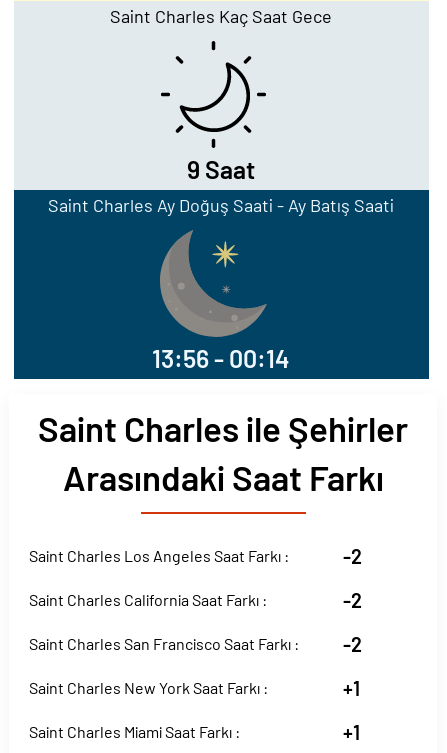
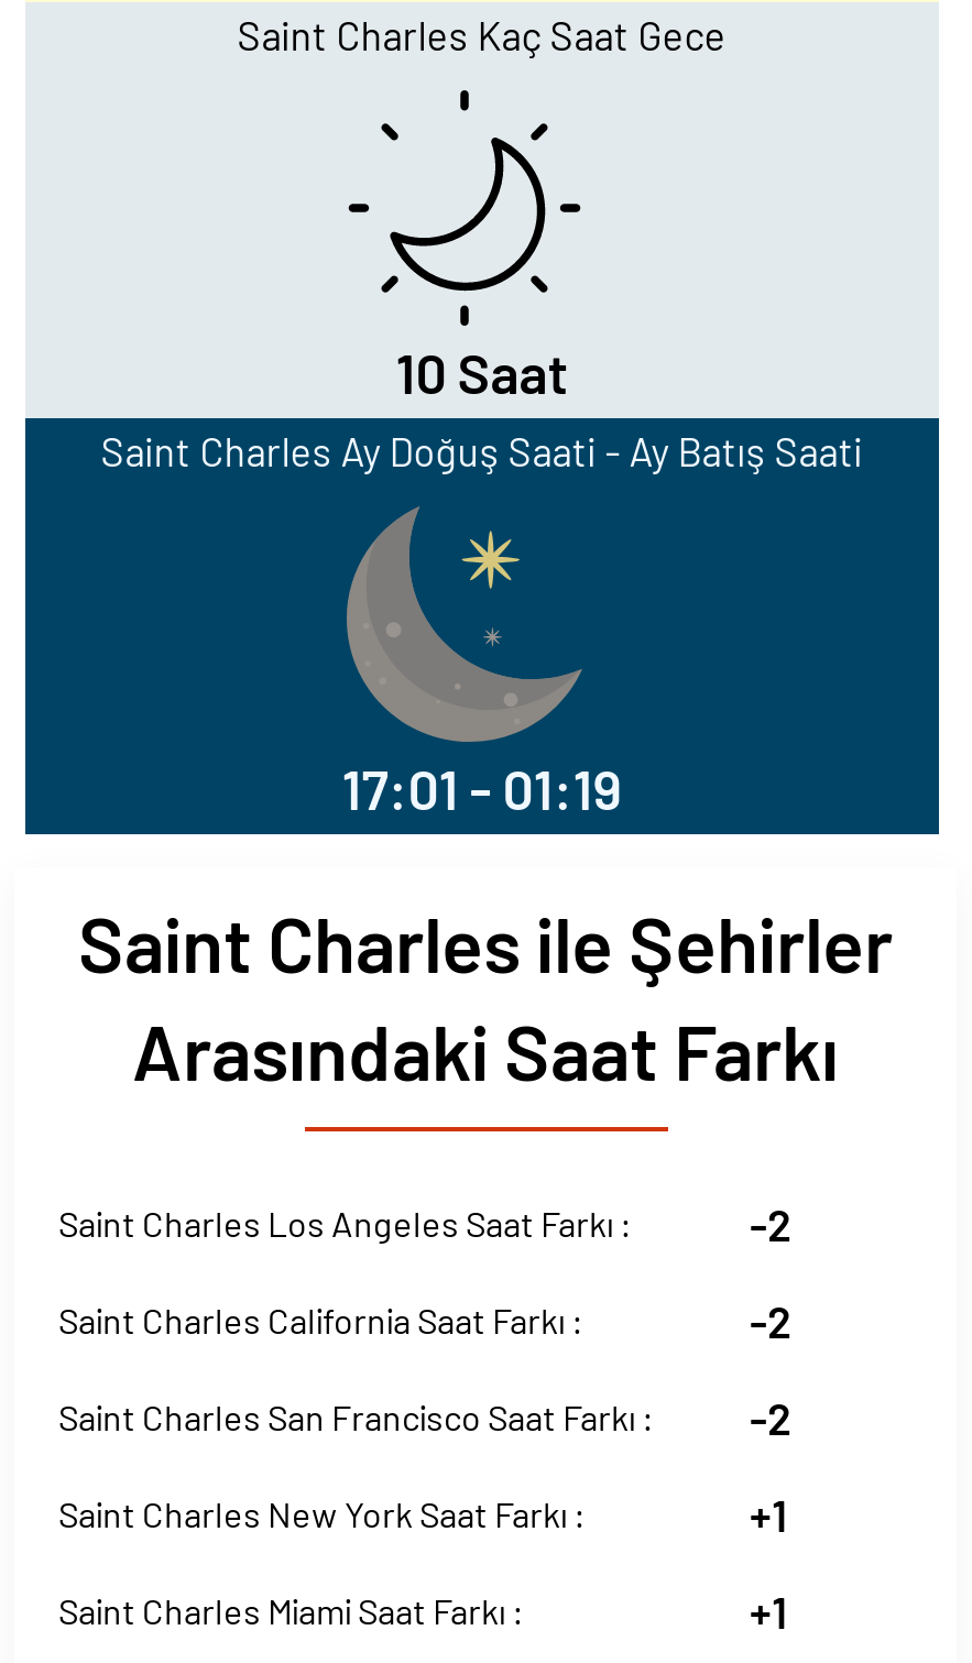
[187,154,255,184] 9 Saat -> [396,339,568,405] 10 Saat
[152,343,290,373] 13:56 - 00:14 -> [342,755,622,821] 17:01 - 01:19

